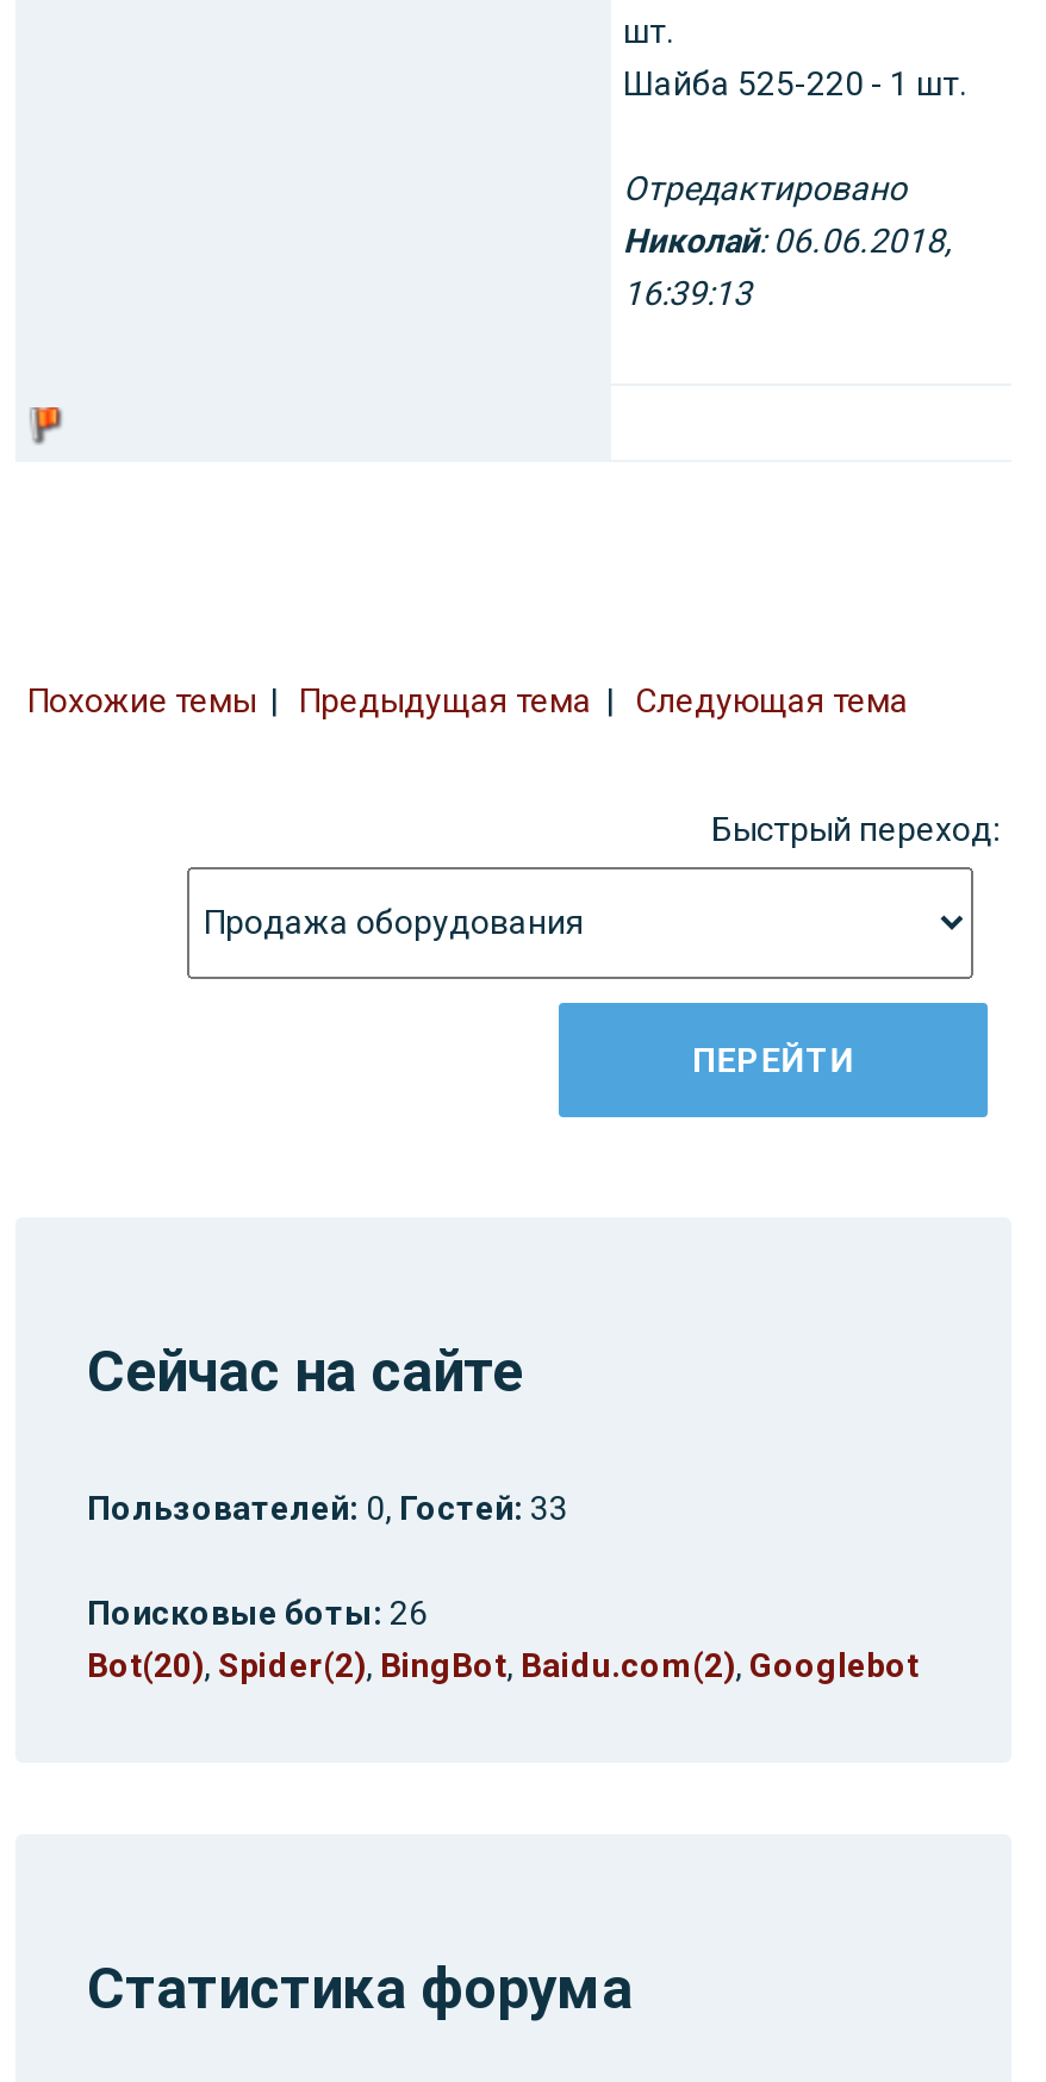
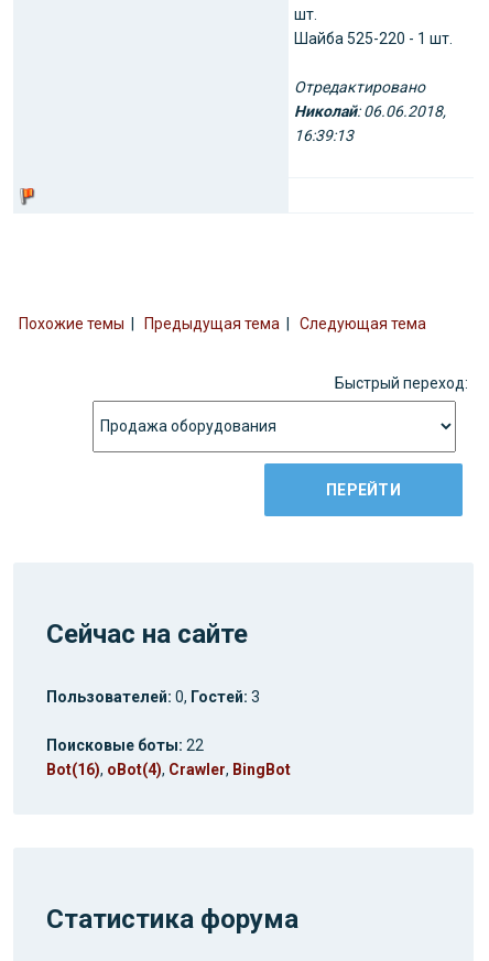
[87,1488,568,1526] Пользователей: 0, Гостей: 33 -> [46,688,260,705] Пользователей: 0, Гостей: 3
[87,1593,919,1683] Поисковые боты: 26 | Bot(20), Spider(2), BingBot, Baidu.com(2), Googlebot -> [46,736,291,778] Поисковые боты: 22 | Bot(16), oBot(4), Crawler, BingBot

